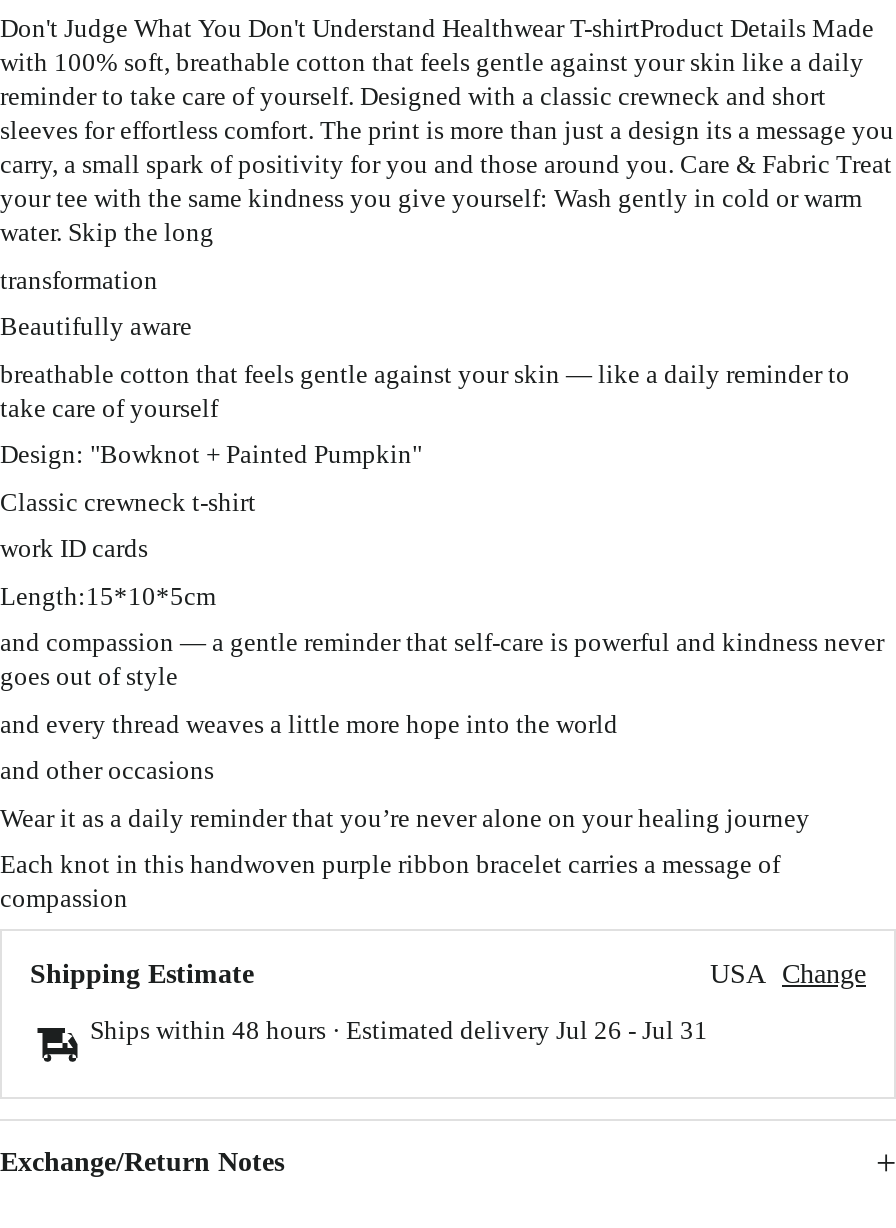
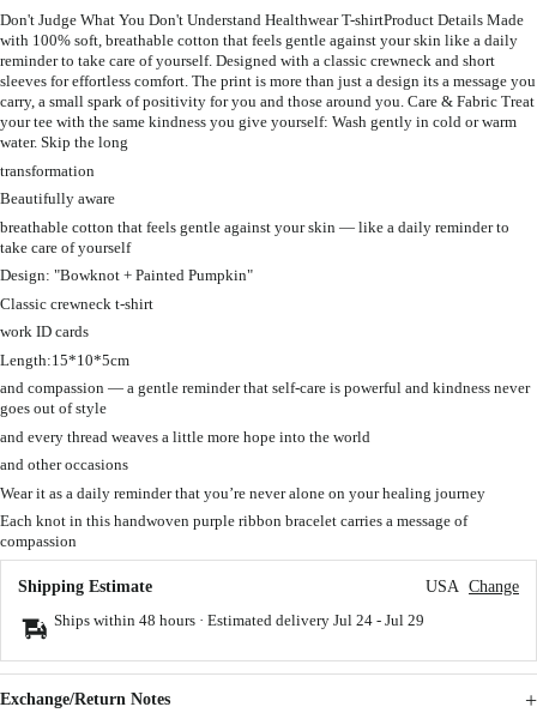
[90,1014,708,1044] Ships within 48 hours · Estimated delivery Jul 26 - Jul 31 -> [54,611,424,629] Ships within 48 hours · Estimated delivery Jul 24 - Jul 29

